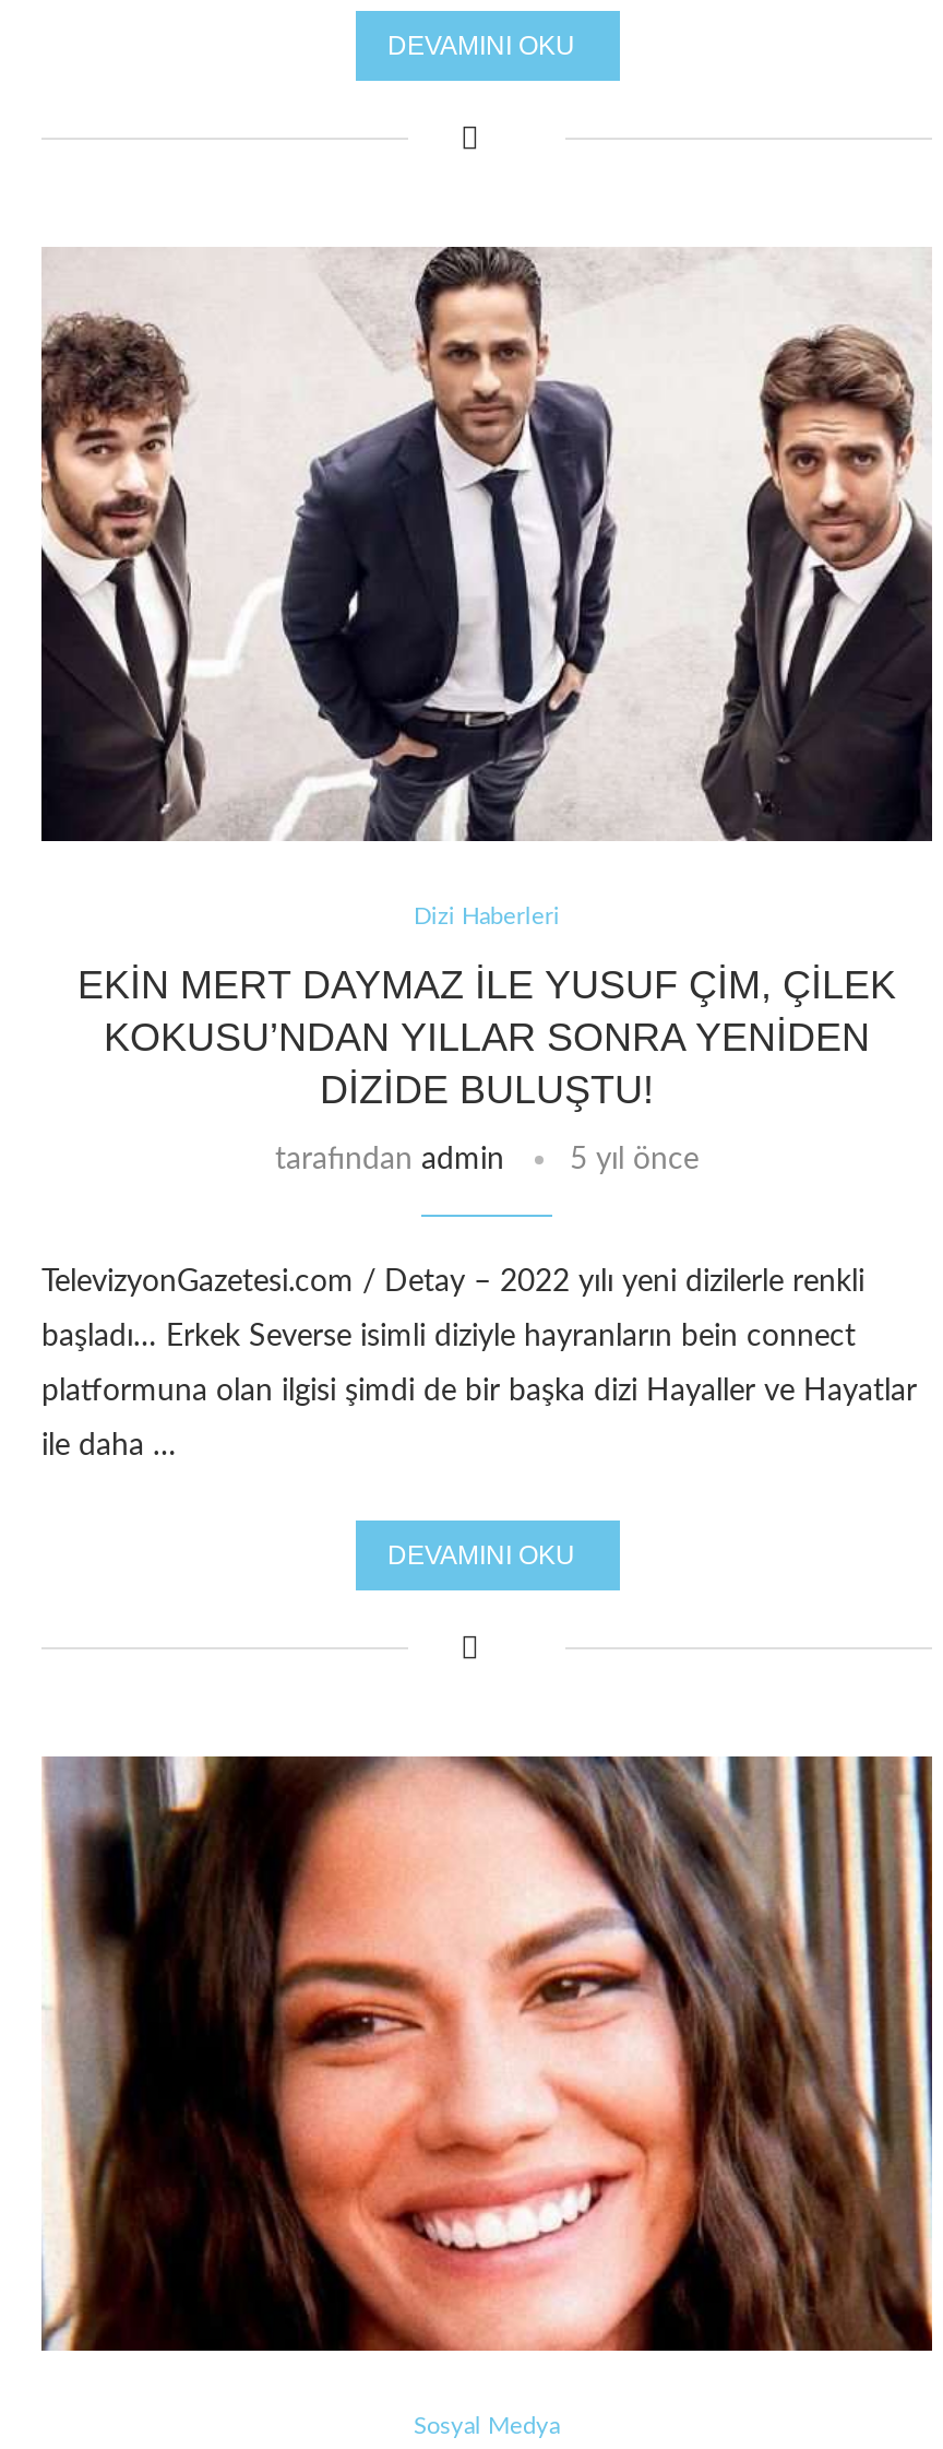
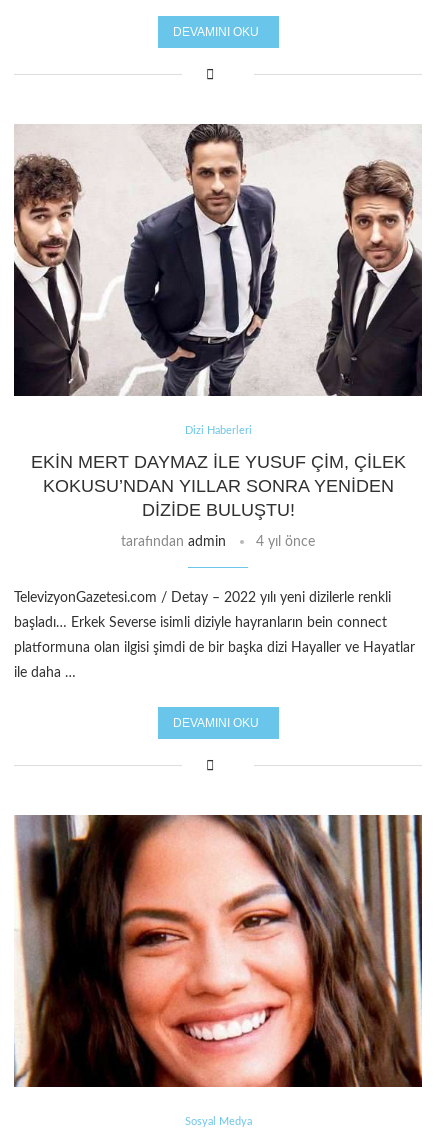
[570,1145,699,1175] 5 yıl önce -> [256,535,315,549] 4 yıl önce

